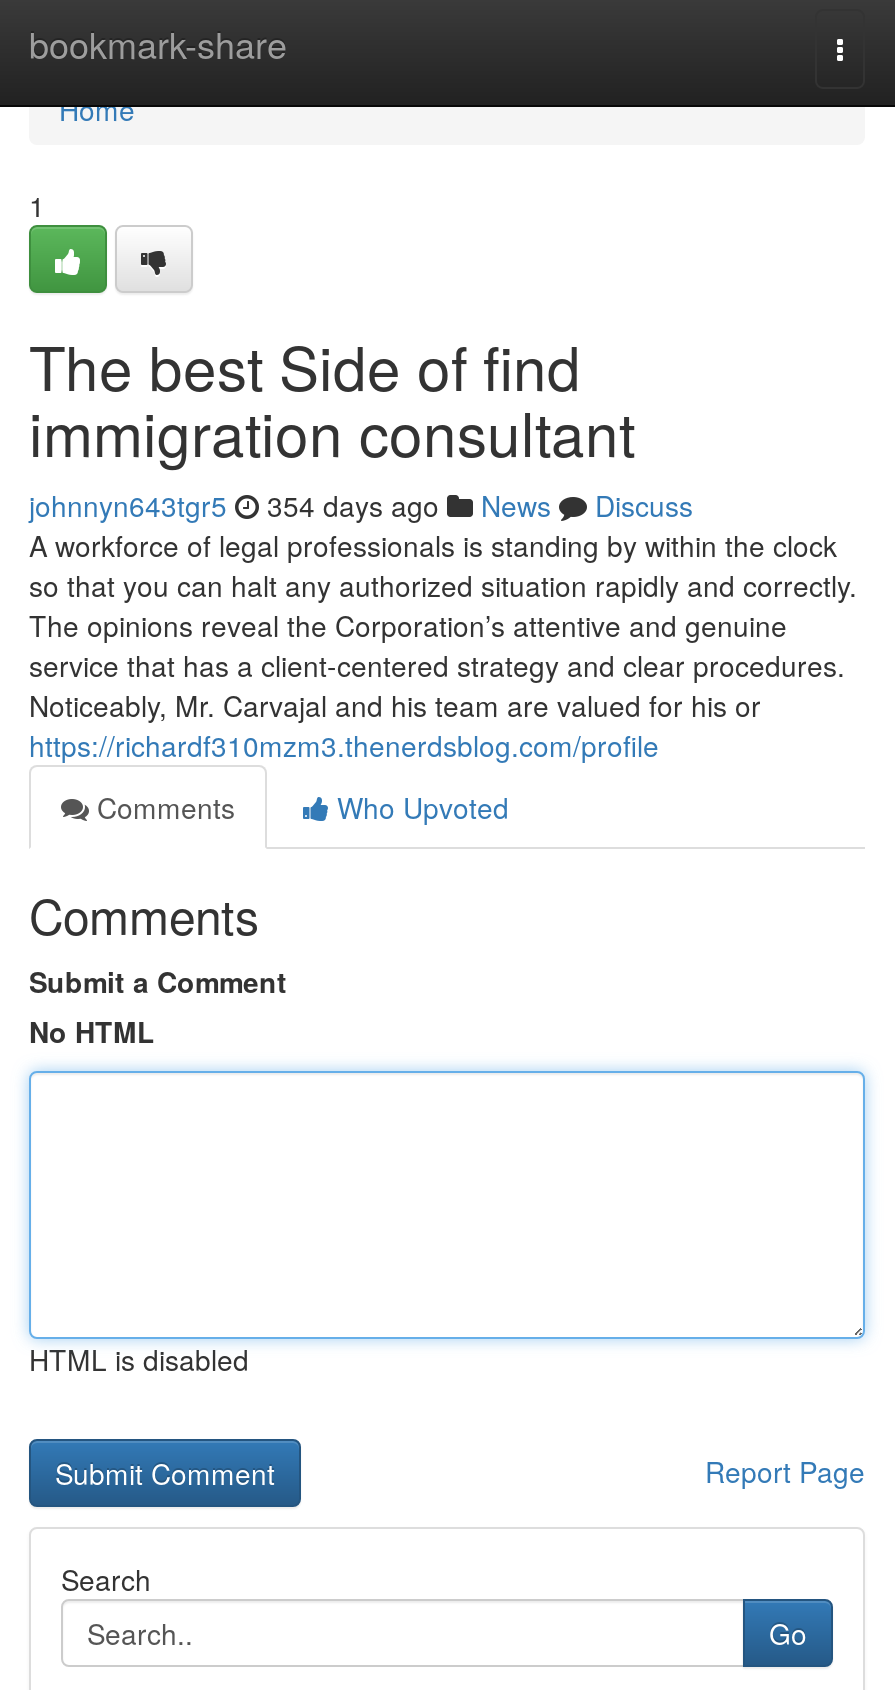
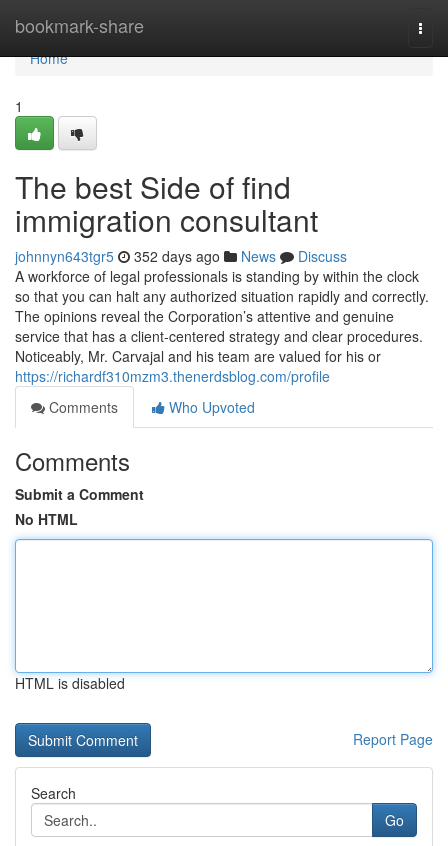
[29,485,693,525] johnnyn643tgr5 354 days ago News Discuss -> [15,246,347,266] johnnyn643tgr5 352 days ago News Discuss

